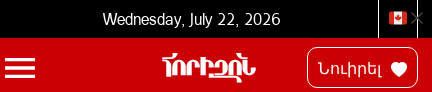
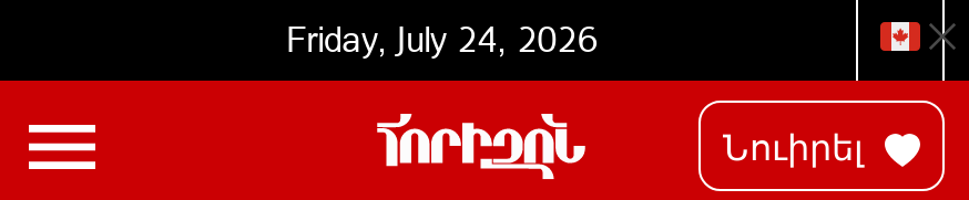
[103,8,280,27] Wednesday, July 22, 2026 -> [286,15,597,57] Friday, July 24, 2026

